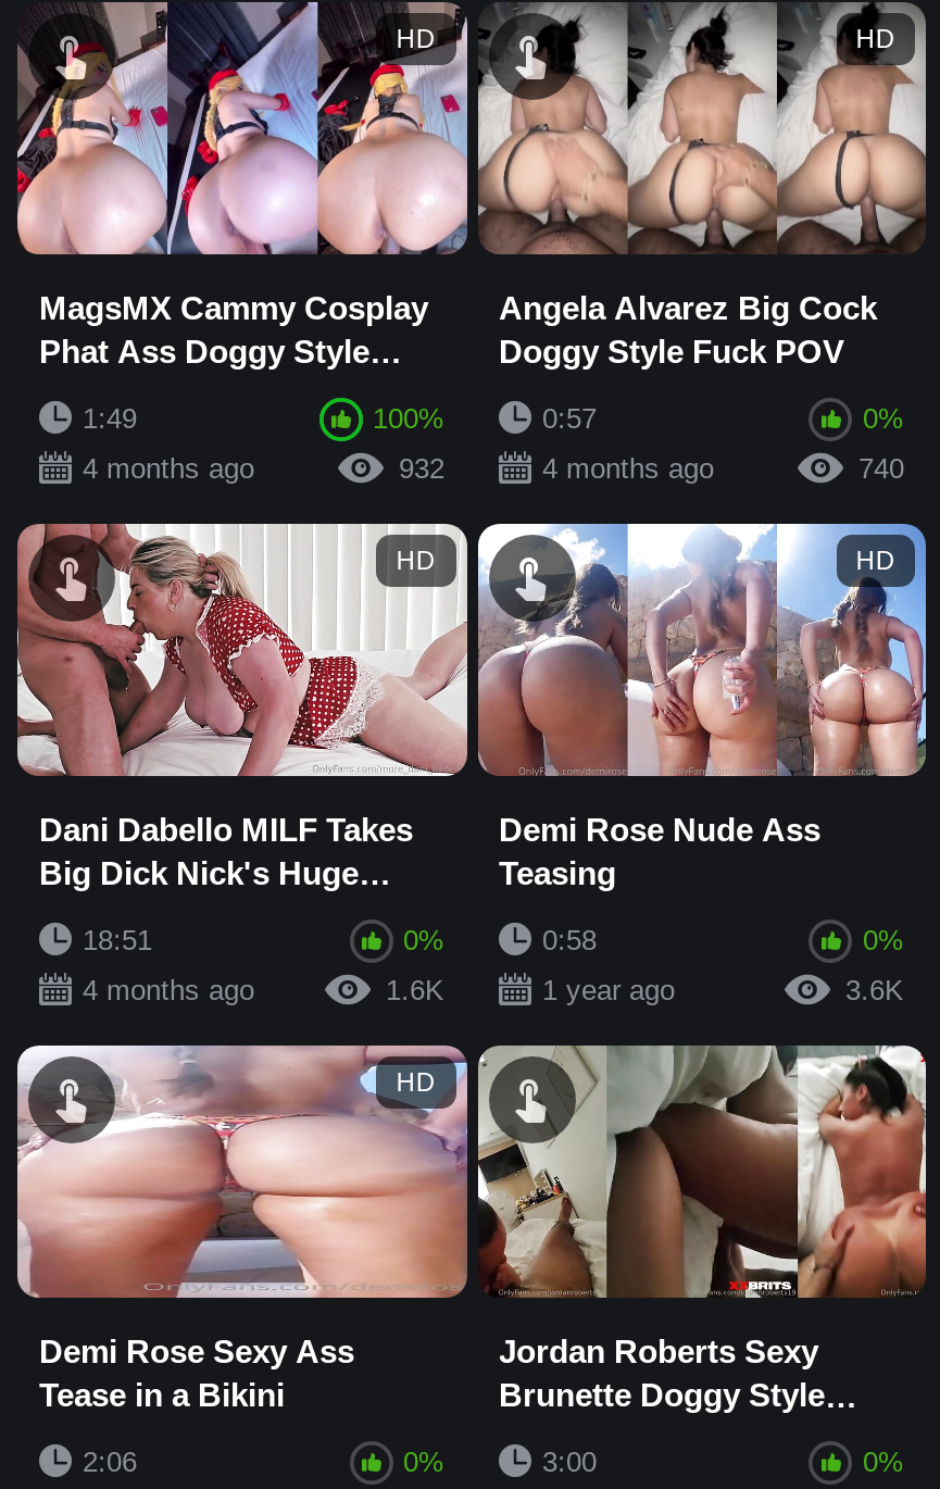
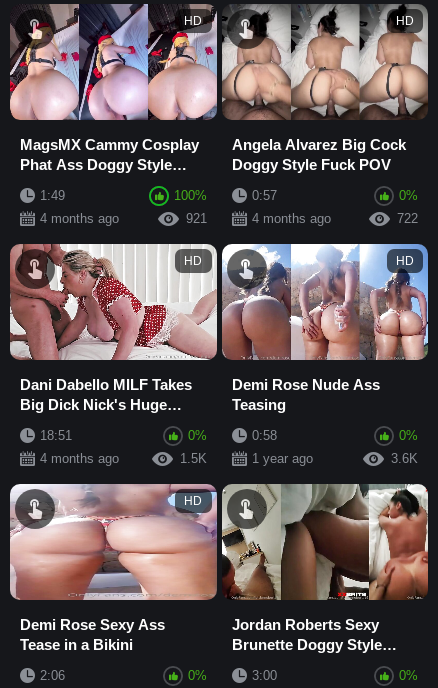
[399,452,444,485] 932 -> [185,211,206,226] 921
[858,452,904,485] 740 -> [397,211,418,226] 722
[386,974,444,1007] 1.6K -> [179,451,206,466] 1.5K

